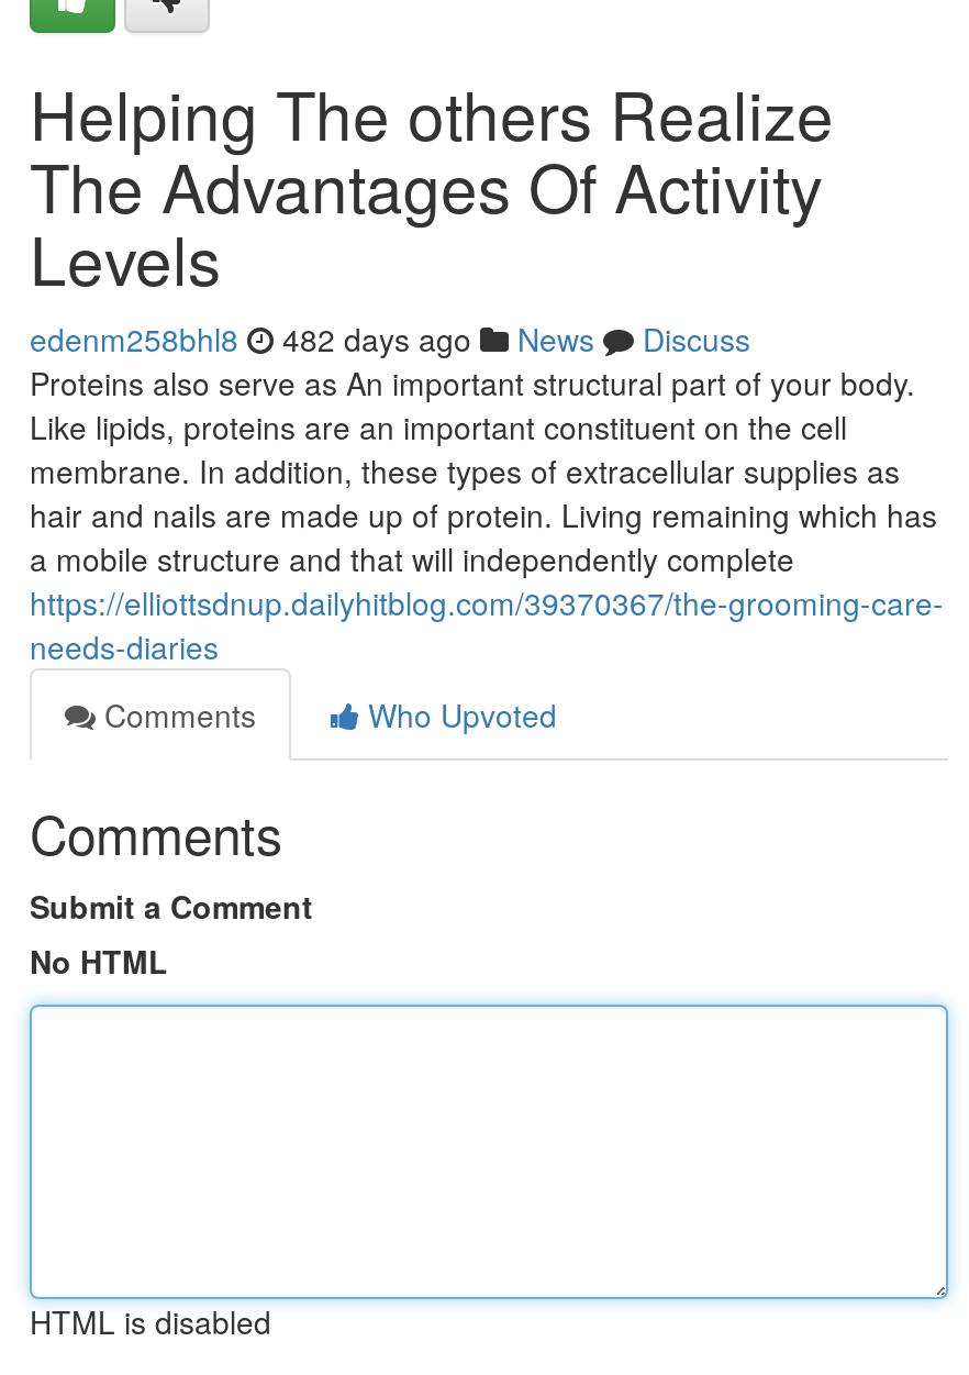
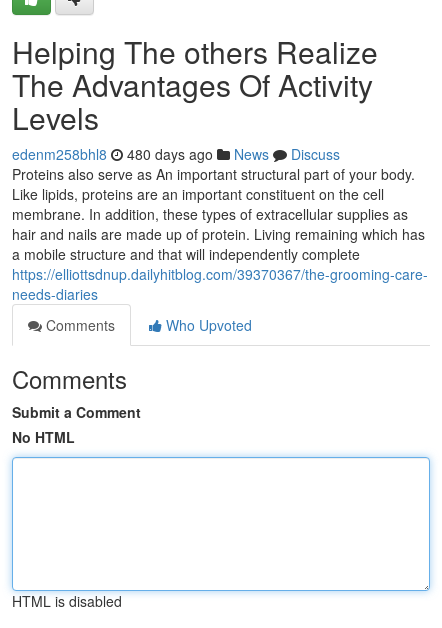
[30,317,750,361] edenm258bhl8 482 days ago News Discuss -> [12,144,340,164] edenm258bhl8 480 days ago News Discuss

